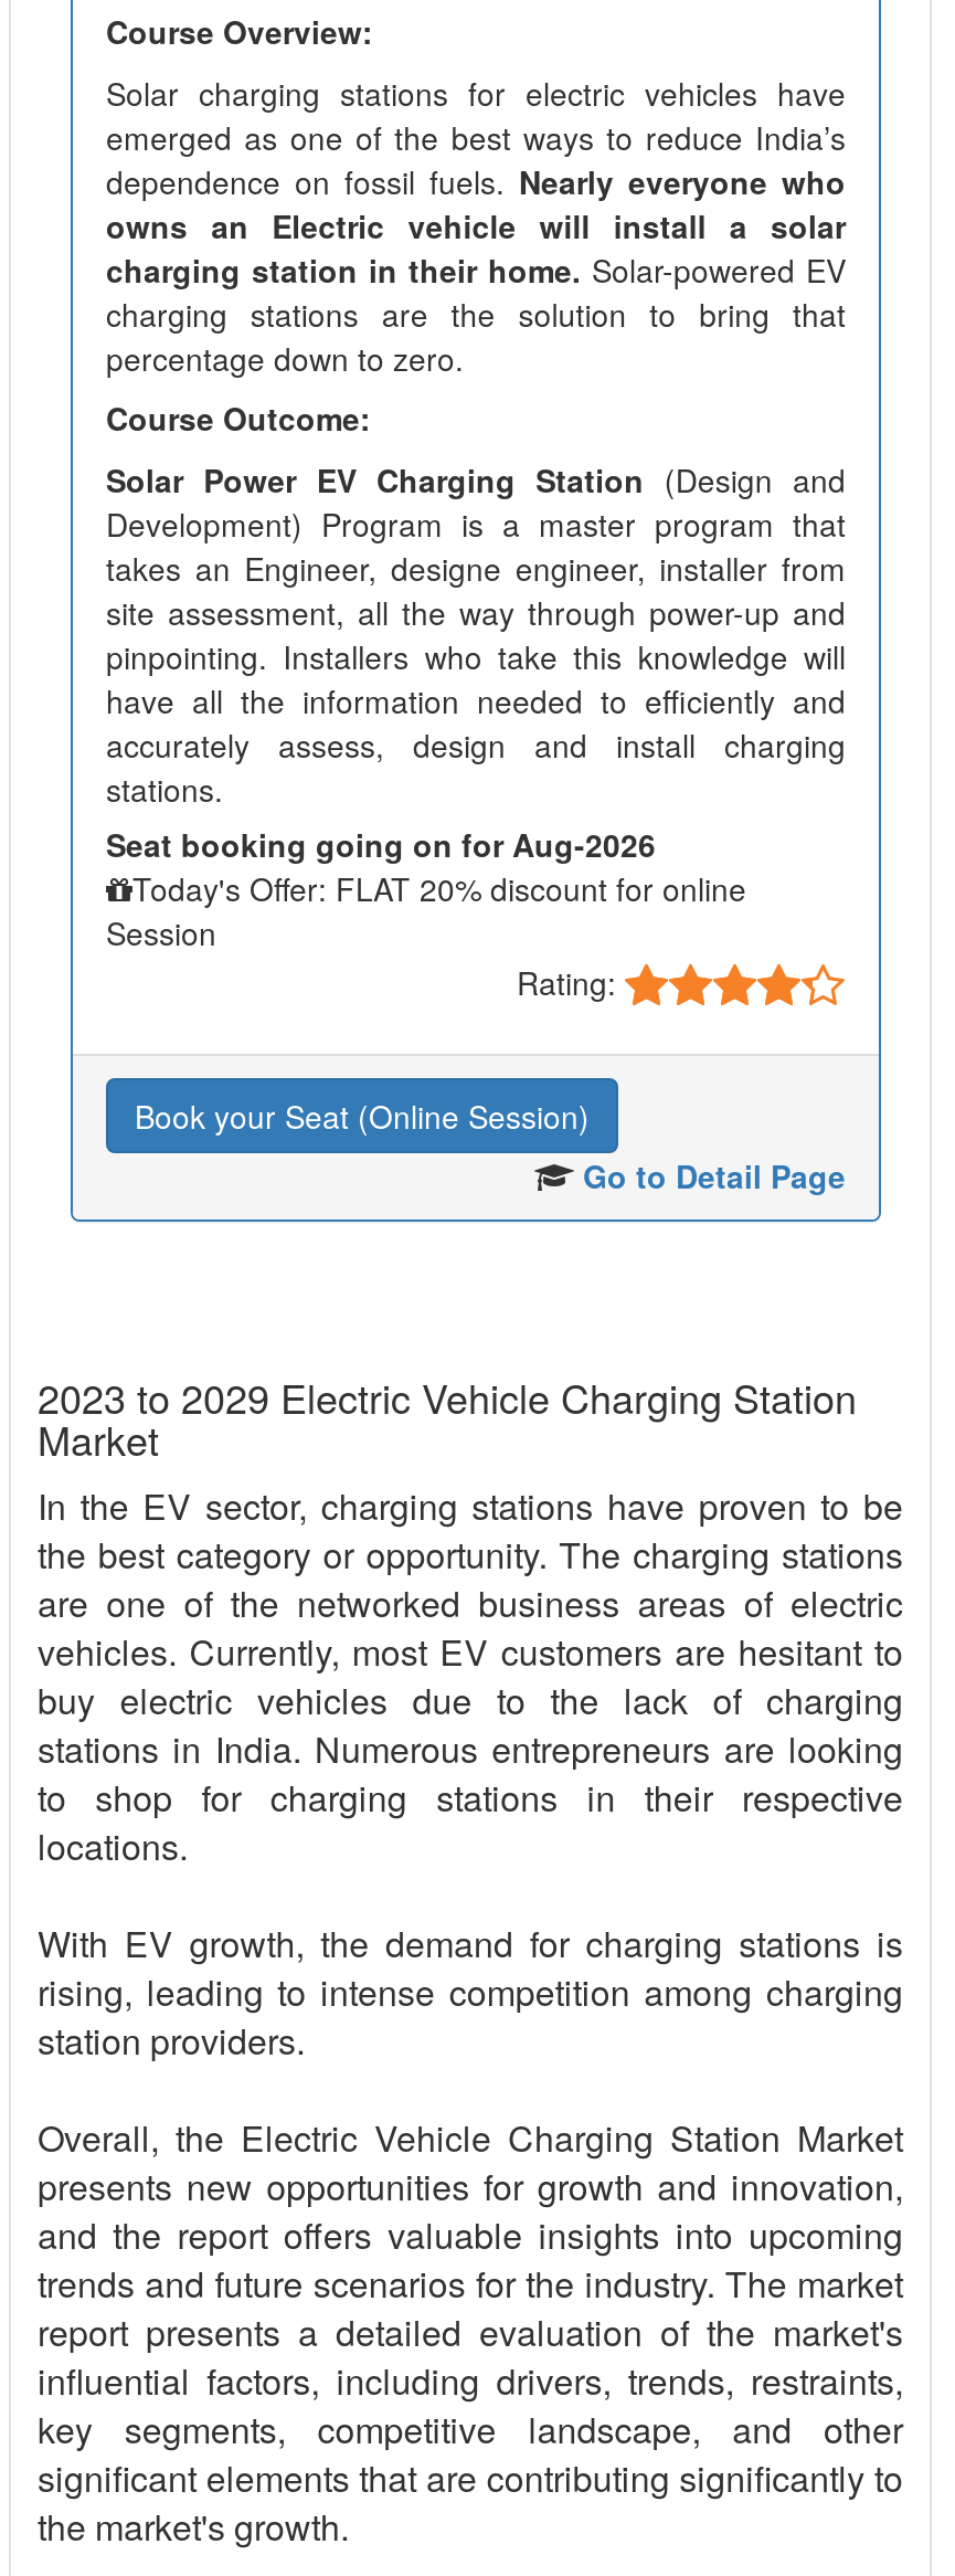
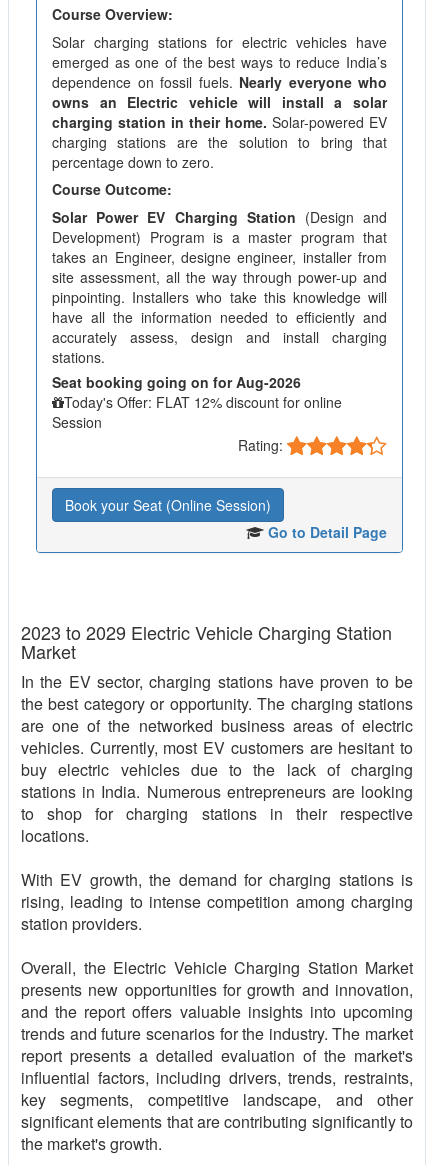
[132,865,746,909] Today's Offer: FLAT 20% discount for online -> [64,392,342,412] Today's Offer: FLAT 12% discount for online

